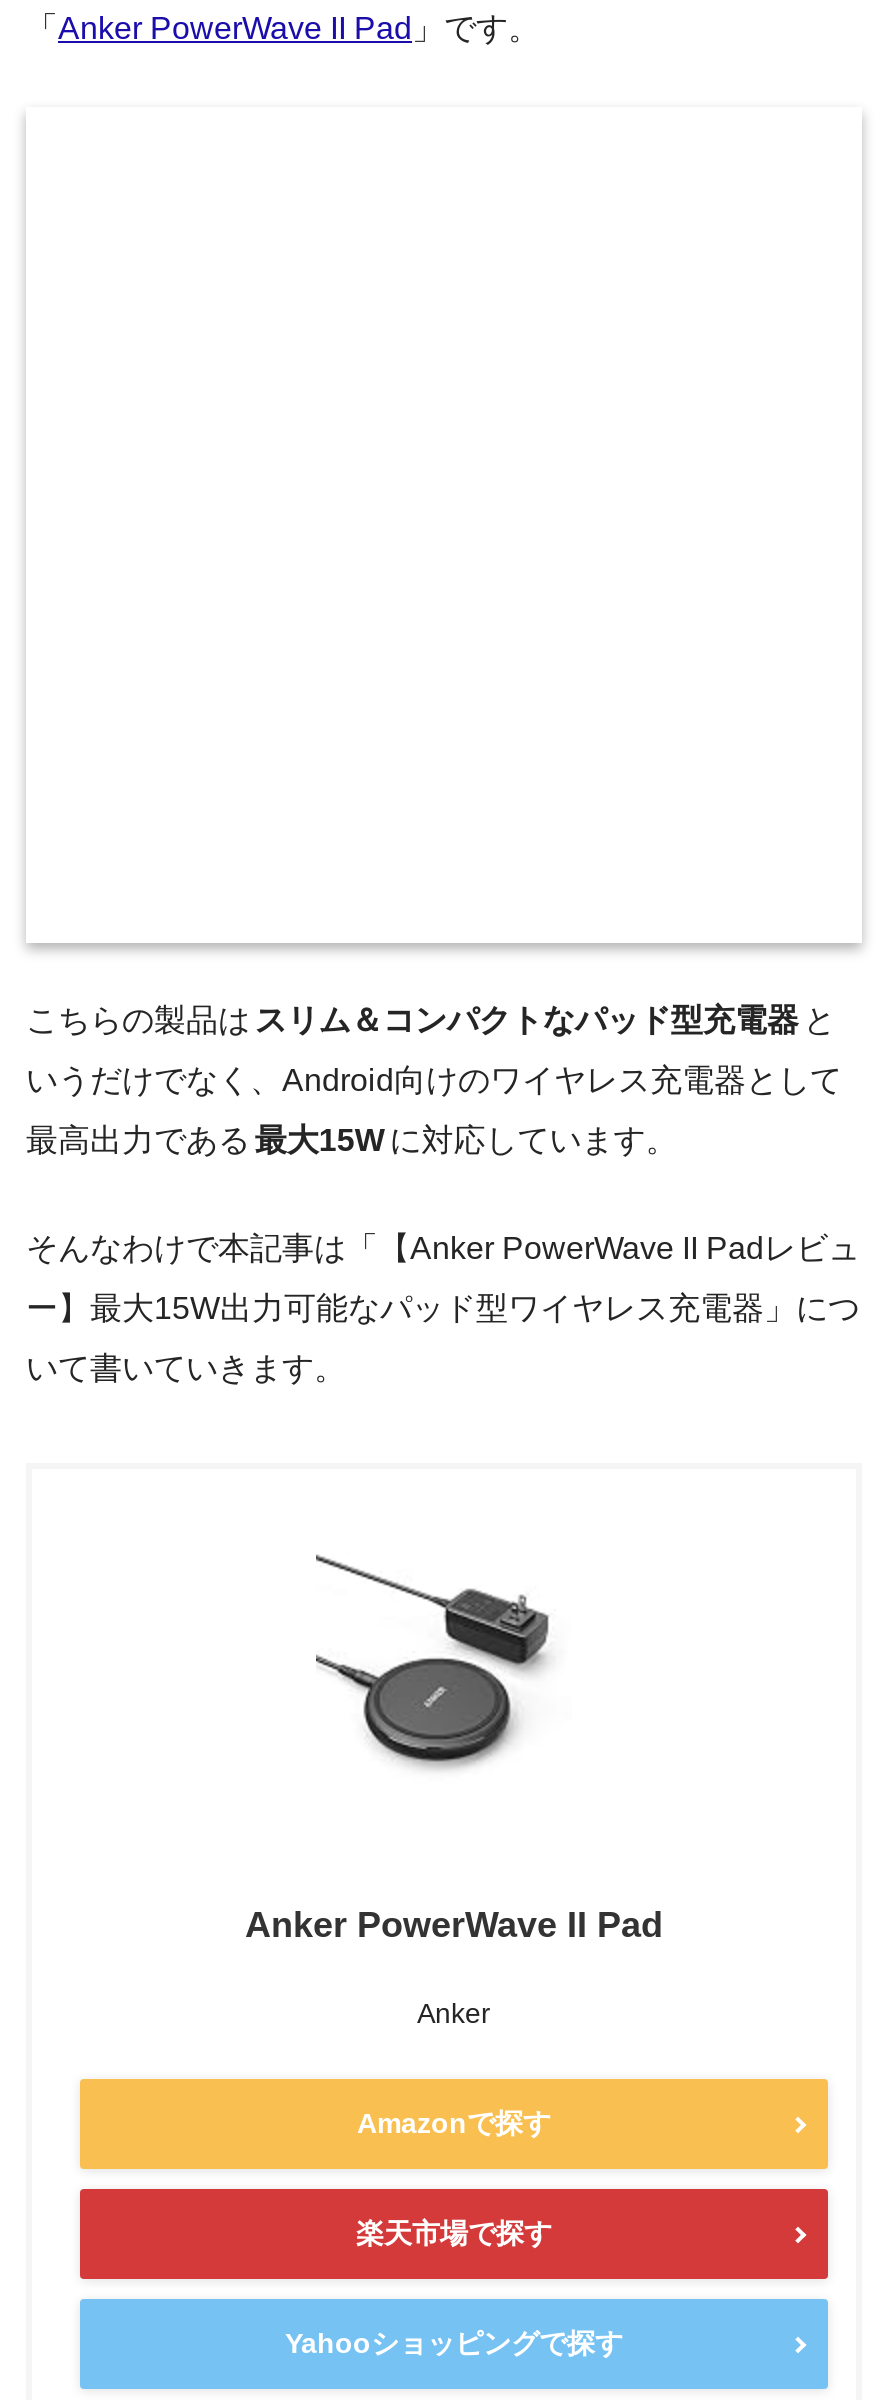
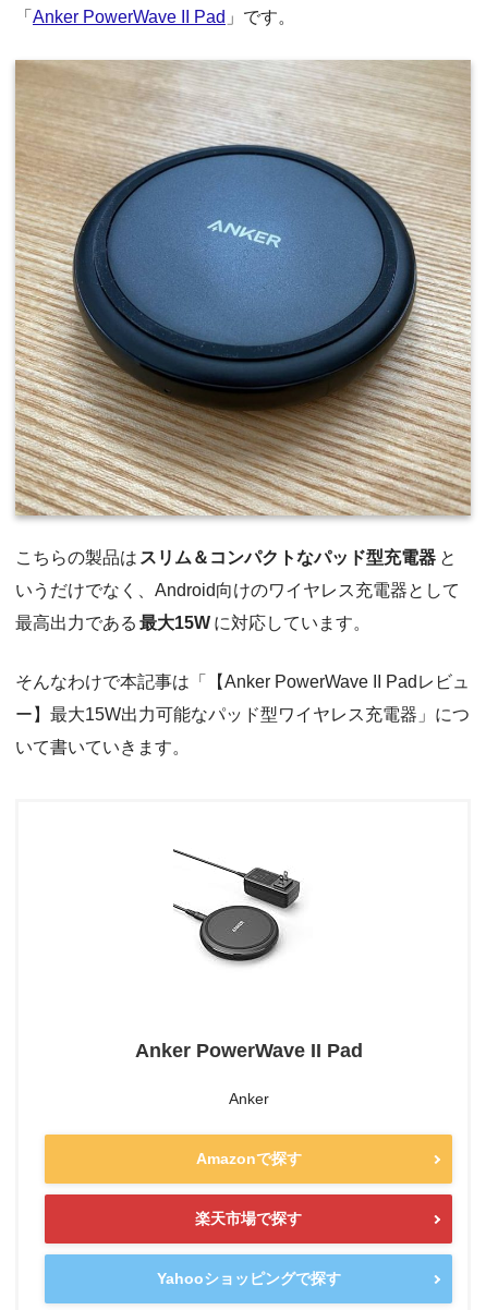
none -> [14,59,472,517] [image]

